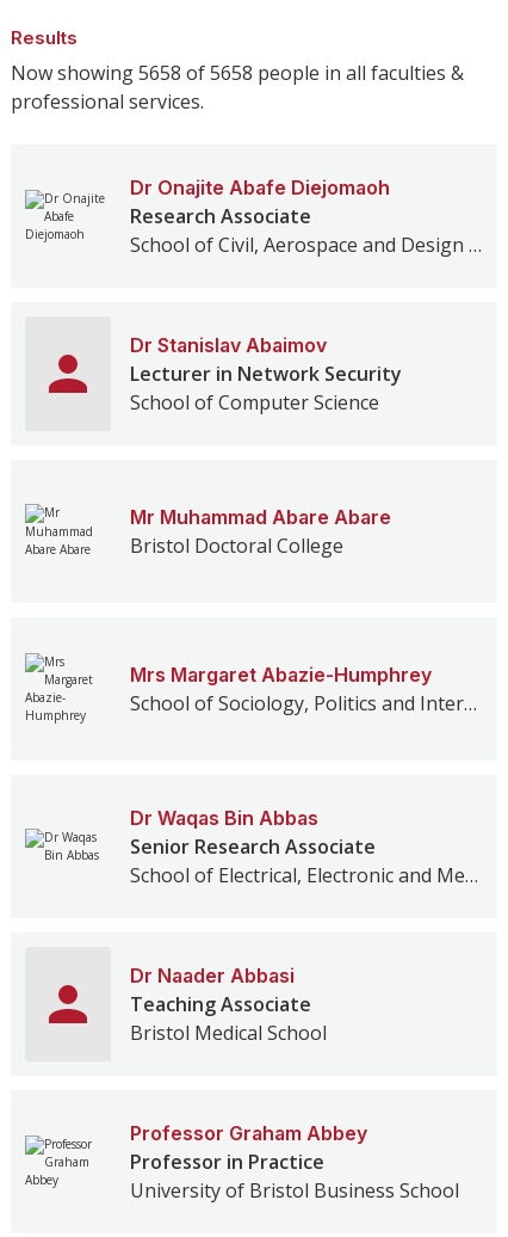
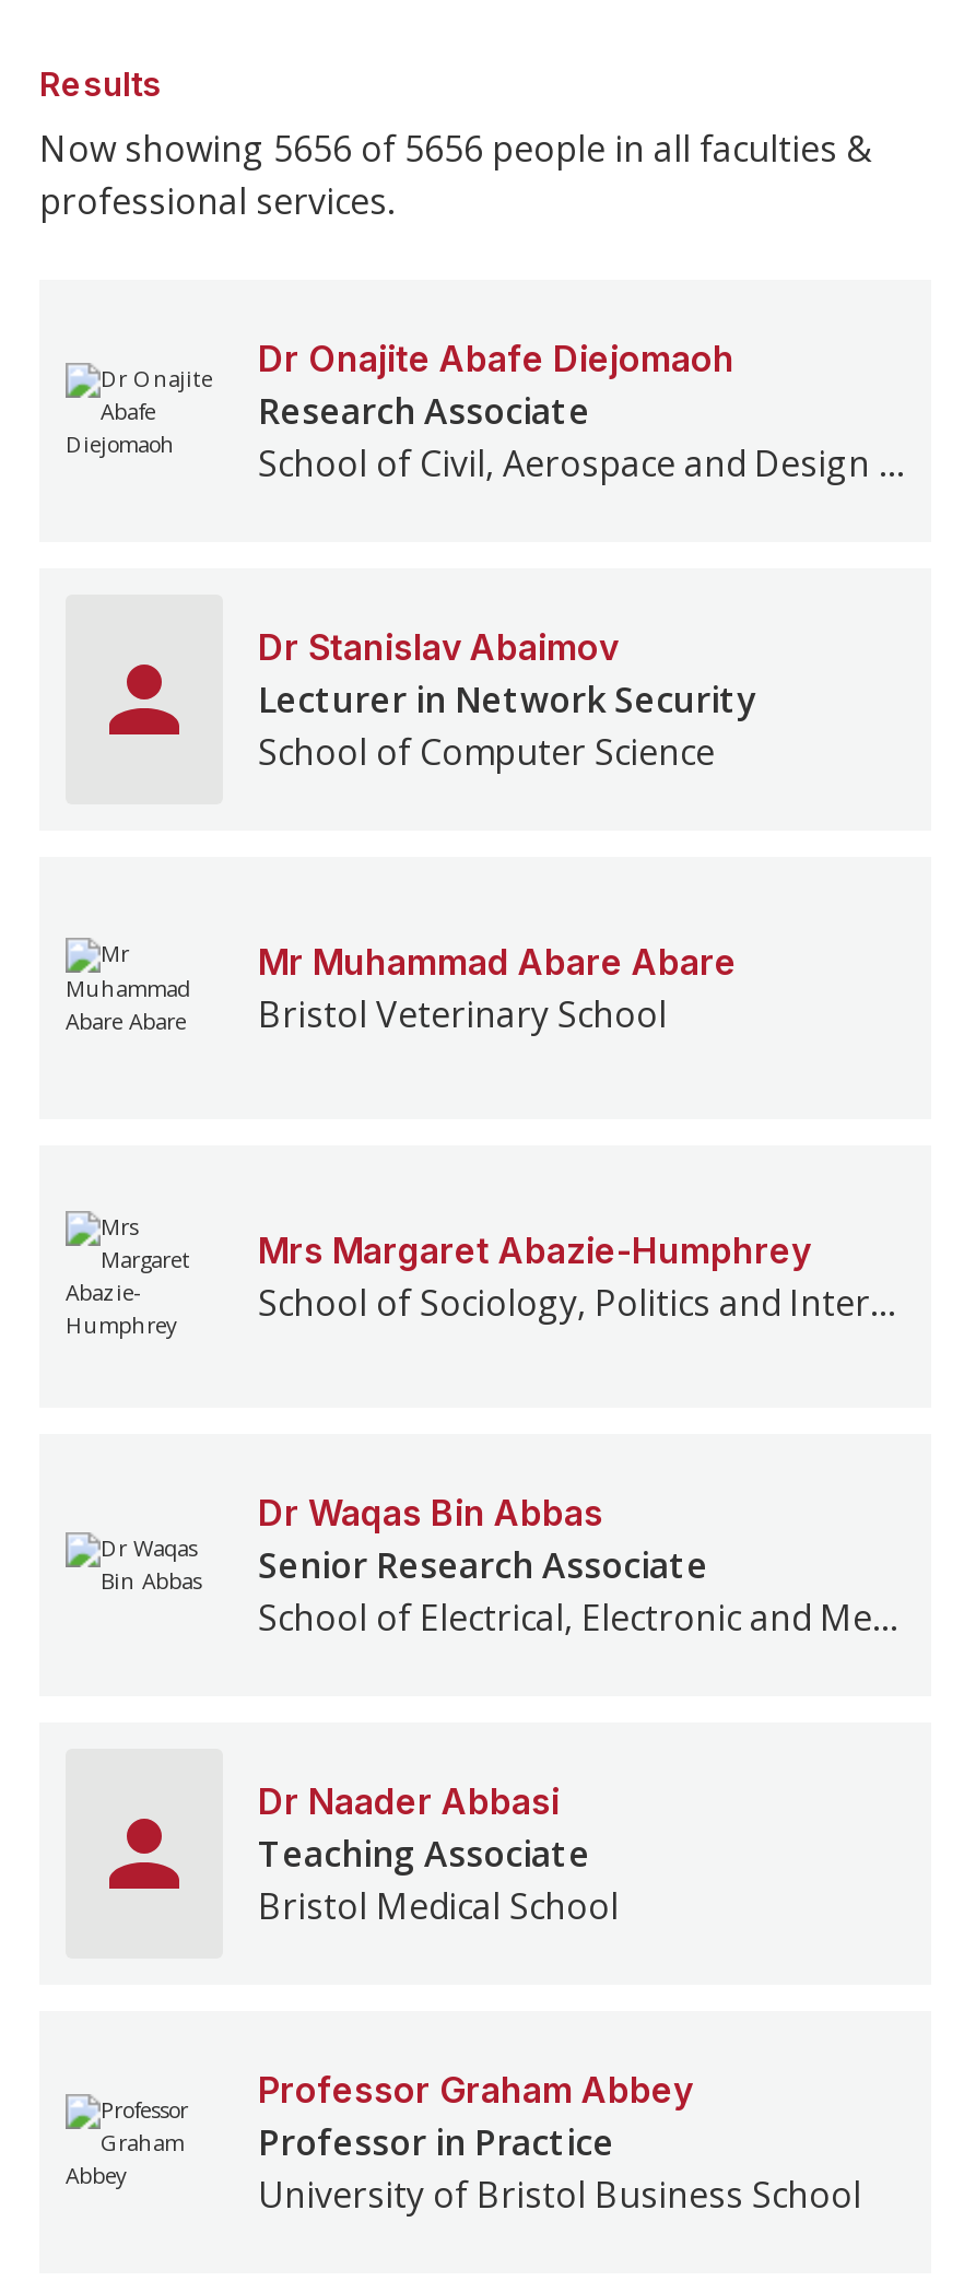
[11,60,464,86] Now showing 5658 of 5658 people in all faculties & -> [39,125,870,173] Now showing 5656 of 5656 people in all faculties &
[130,533,343,559] Bristol Doctoral College -> [258,990,667,1038] Bristol Veterinary School

